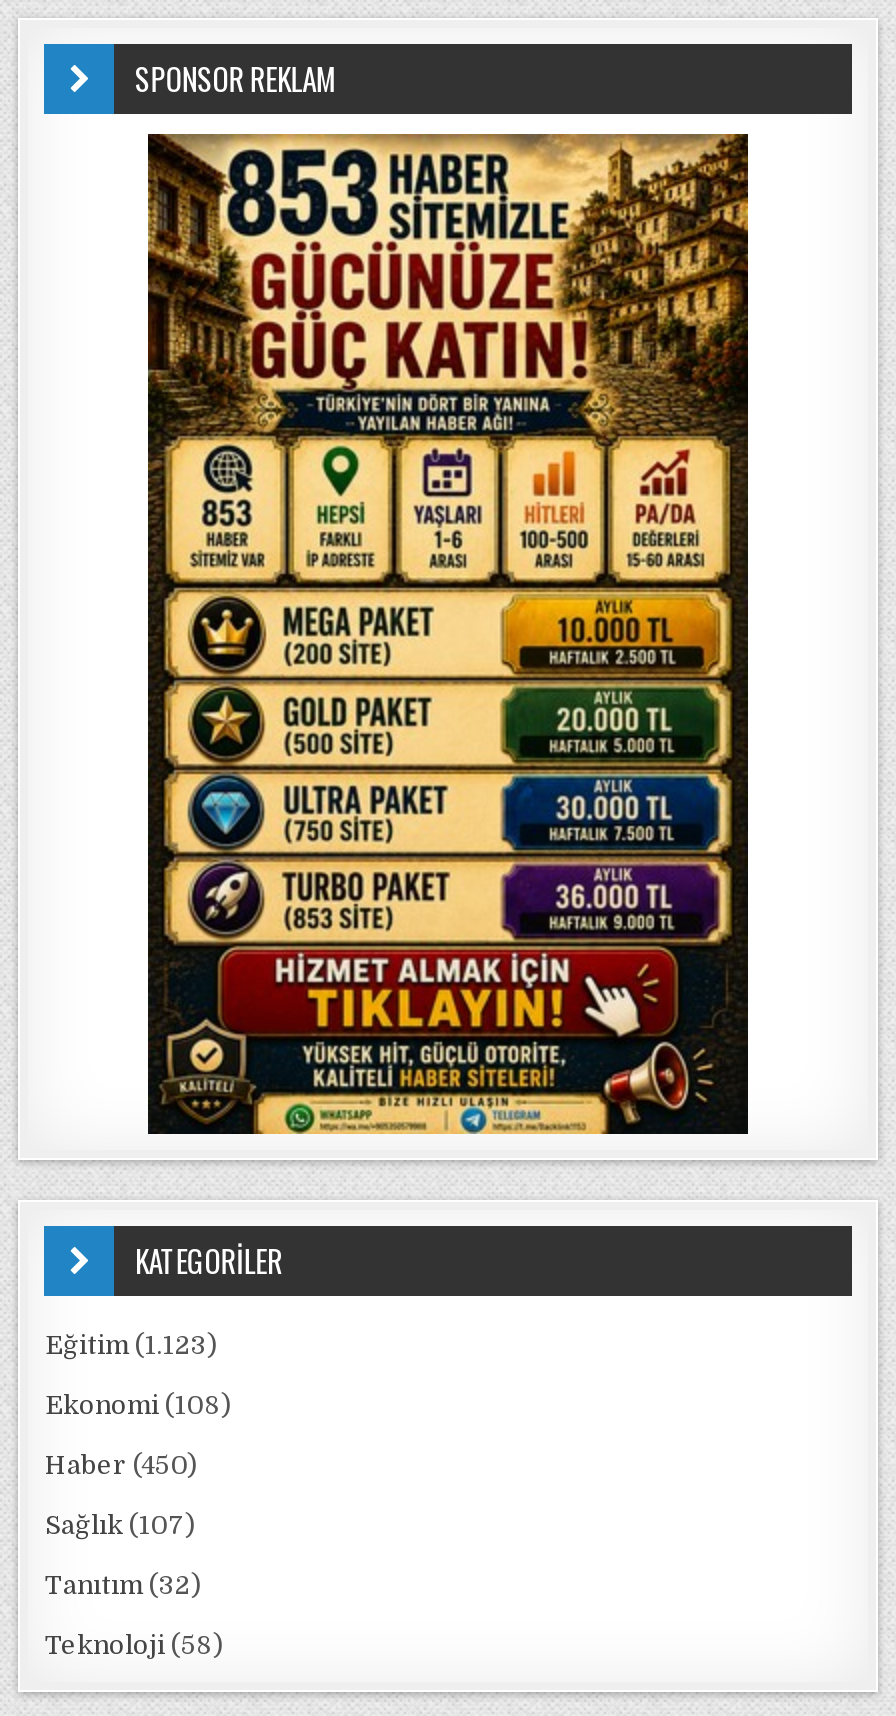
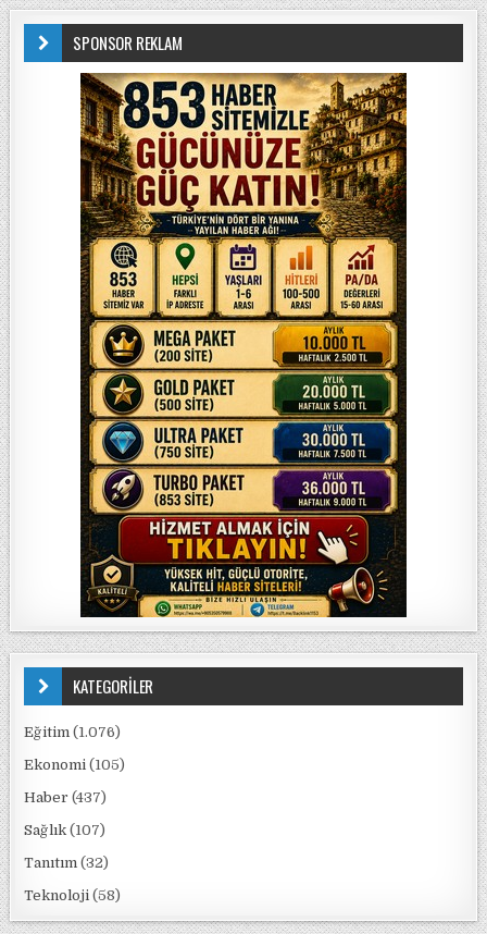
[45,1330,217,1360] Eğitim (1.123) -> [24,724,121,740] Eğitim (1.076)
[45,1390,231,1420] Ekonomi (108) -> [24,757,126,773] Ekonomi (105)
[45,1450,197,1480] Haber (450) -> [24,789,107,806] Haber (437)

